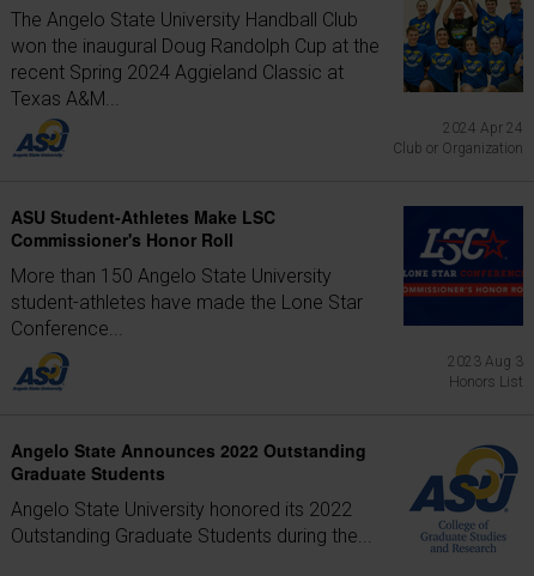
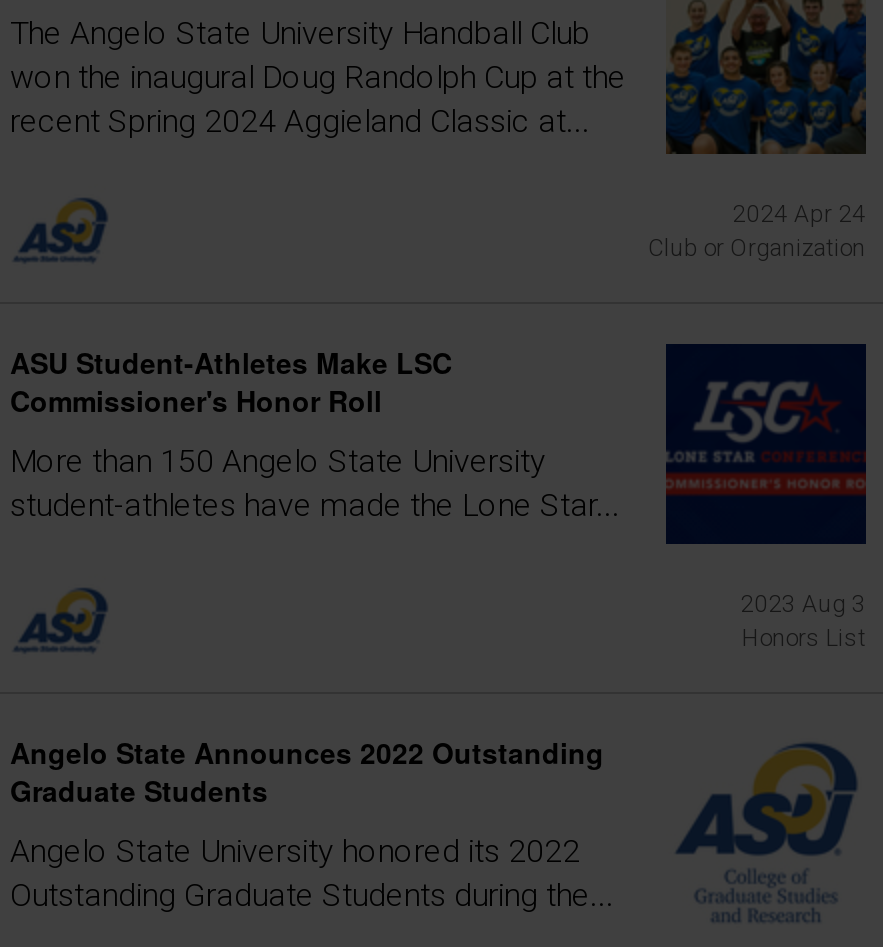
[11,61,344,110] recent Spring 2024 Aggieland Classic at | Texas A&M... -> [10,102,590,140] recent Spring 2024 Aggieland Classic at...
[11,291,363,340] student-athletes have made the Lone Star | Conference... -> [10,486,620,524] student-athletes have made the Lone Star...

